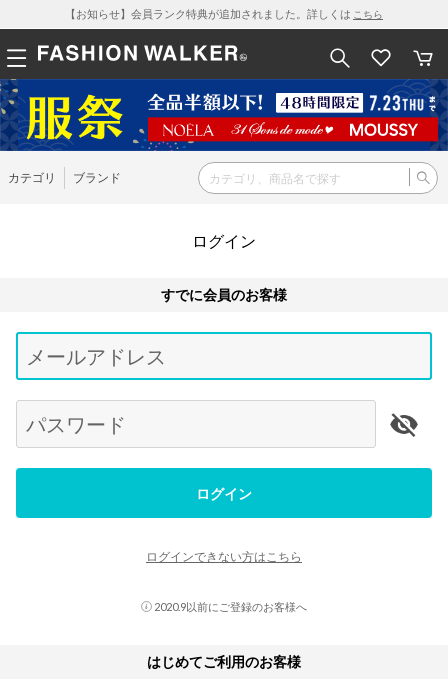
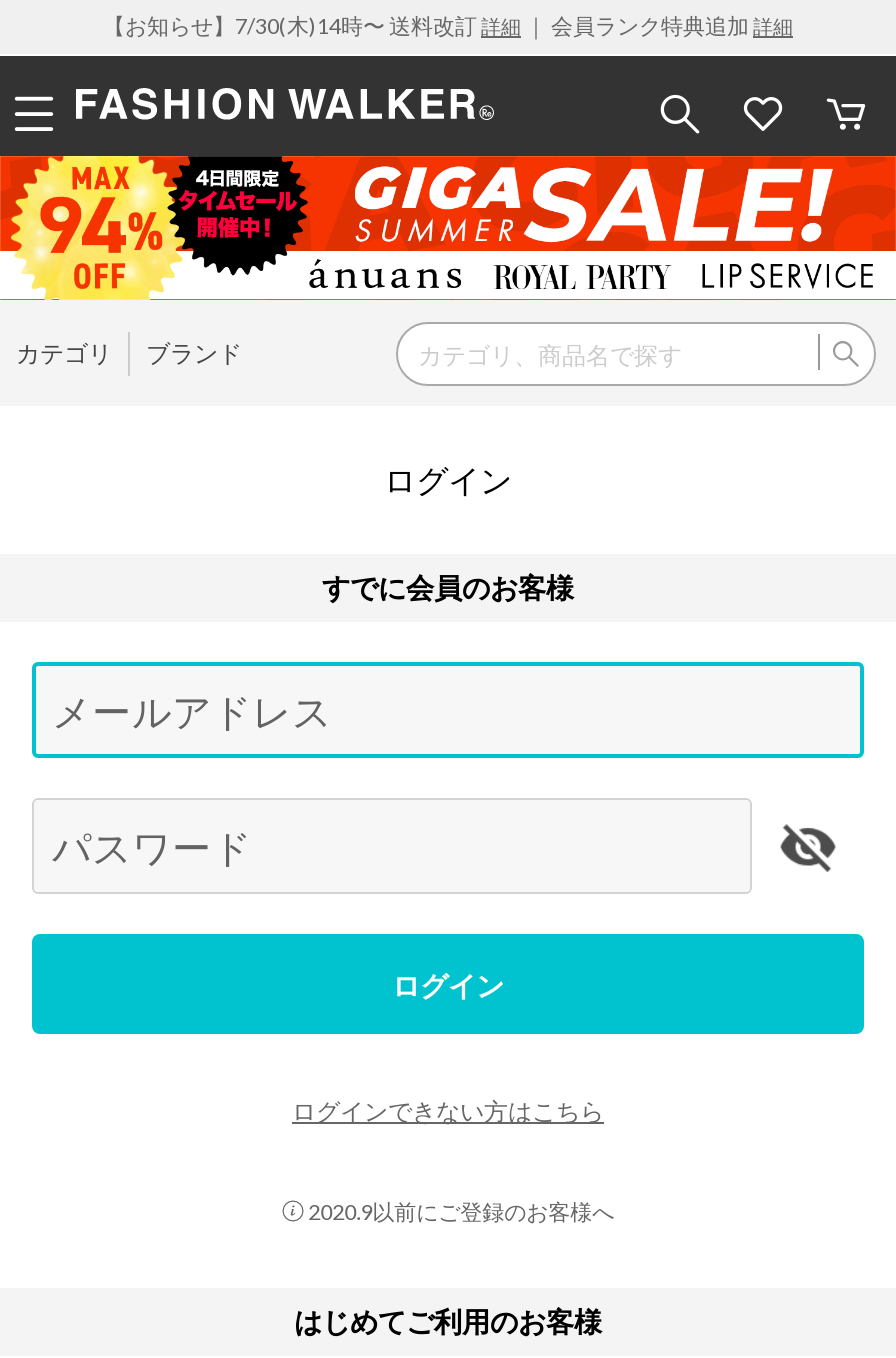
[65,7,383,20] 【お知らせ】会員ランク特典が追加されました。詳しくはこちら -> [103,12,793,38] 【お知らせ】7/30(木)14時〜 送料改訂詳細｜ 会員ランク特典追加詳細
[3,79,445,152] [image] -> [6,154,890,302] [image]

